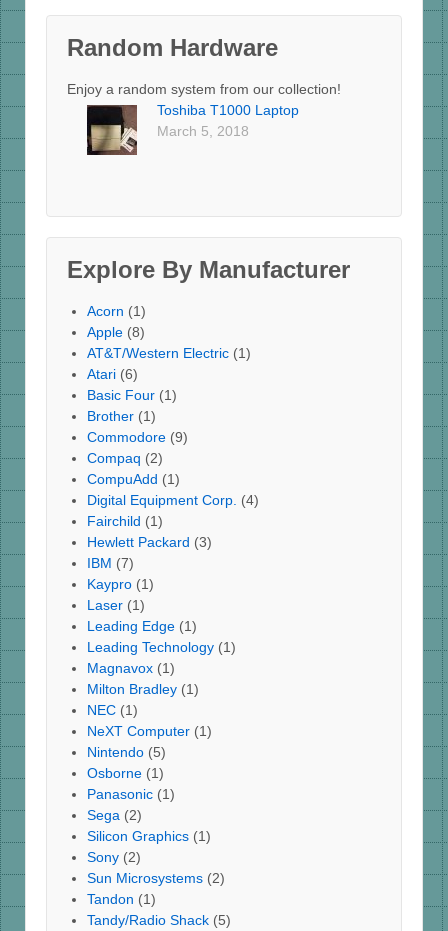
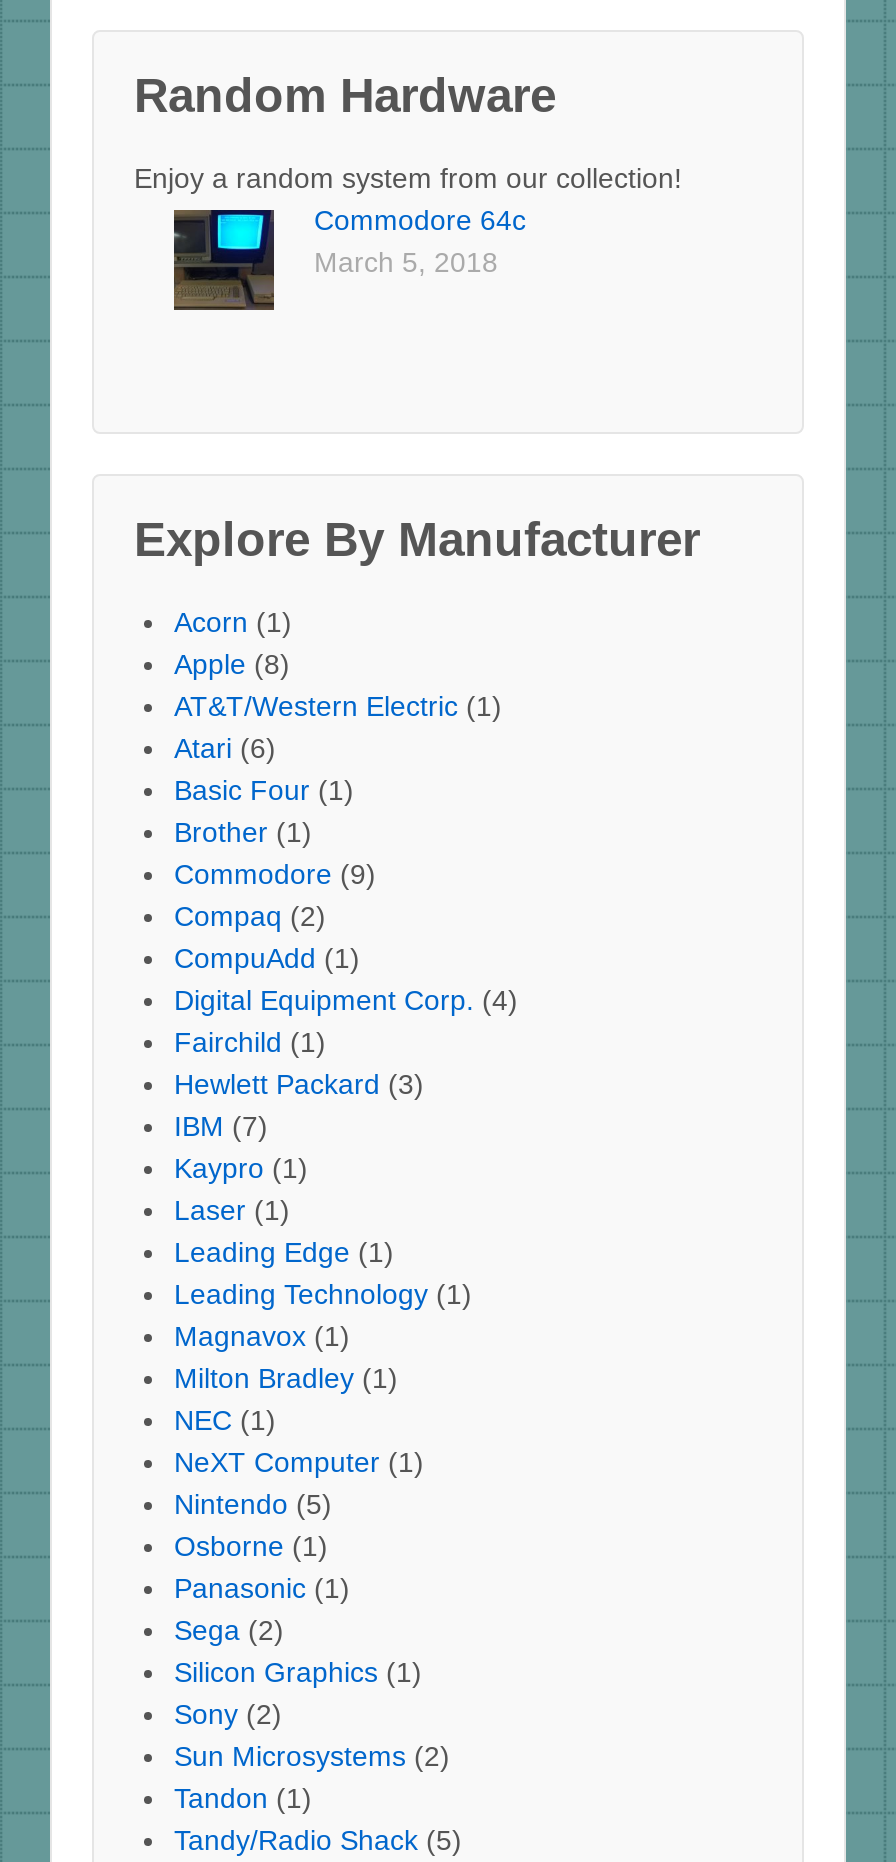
[86,102,299,155] [image] | Toshiba T1000 Laptop -> [172,205,526,310] [image] | Commodore 64c

